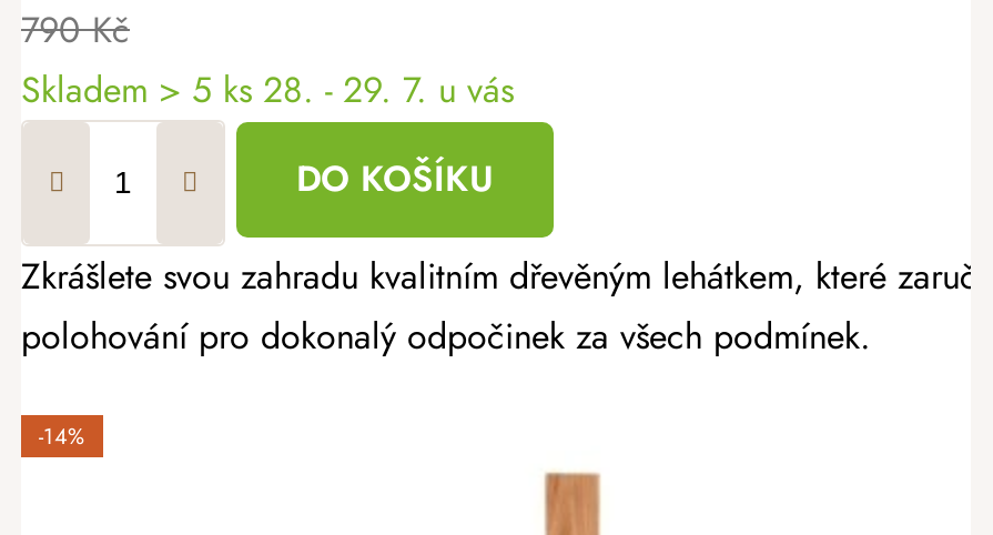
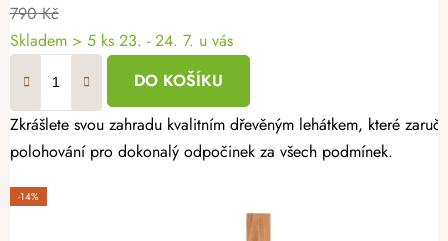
[21,64,514,115] Skladem > 5 ks 28. - 29. 7. u vás -> [10,29,233,52] Skladem > 5 ks 23. - 24. 7. u vás

